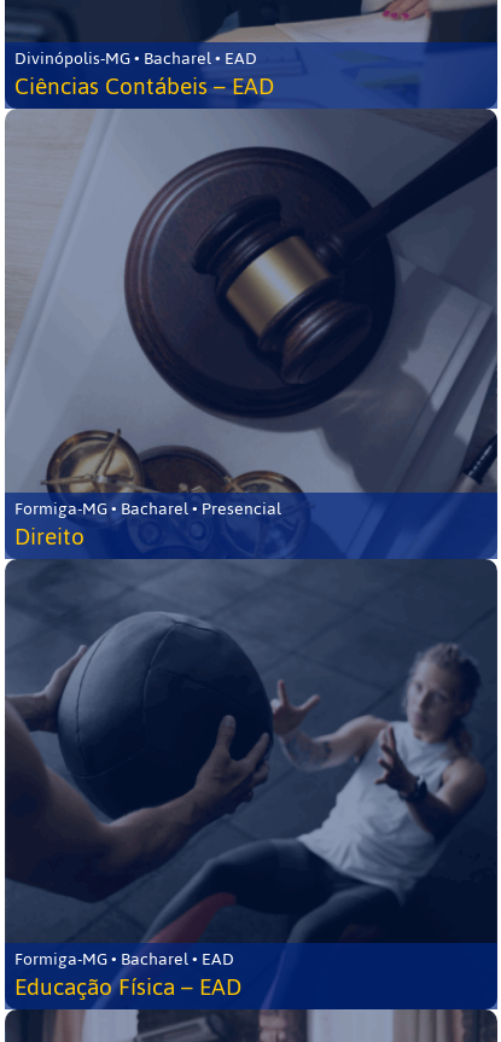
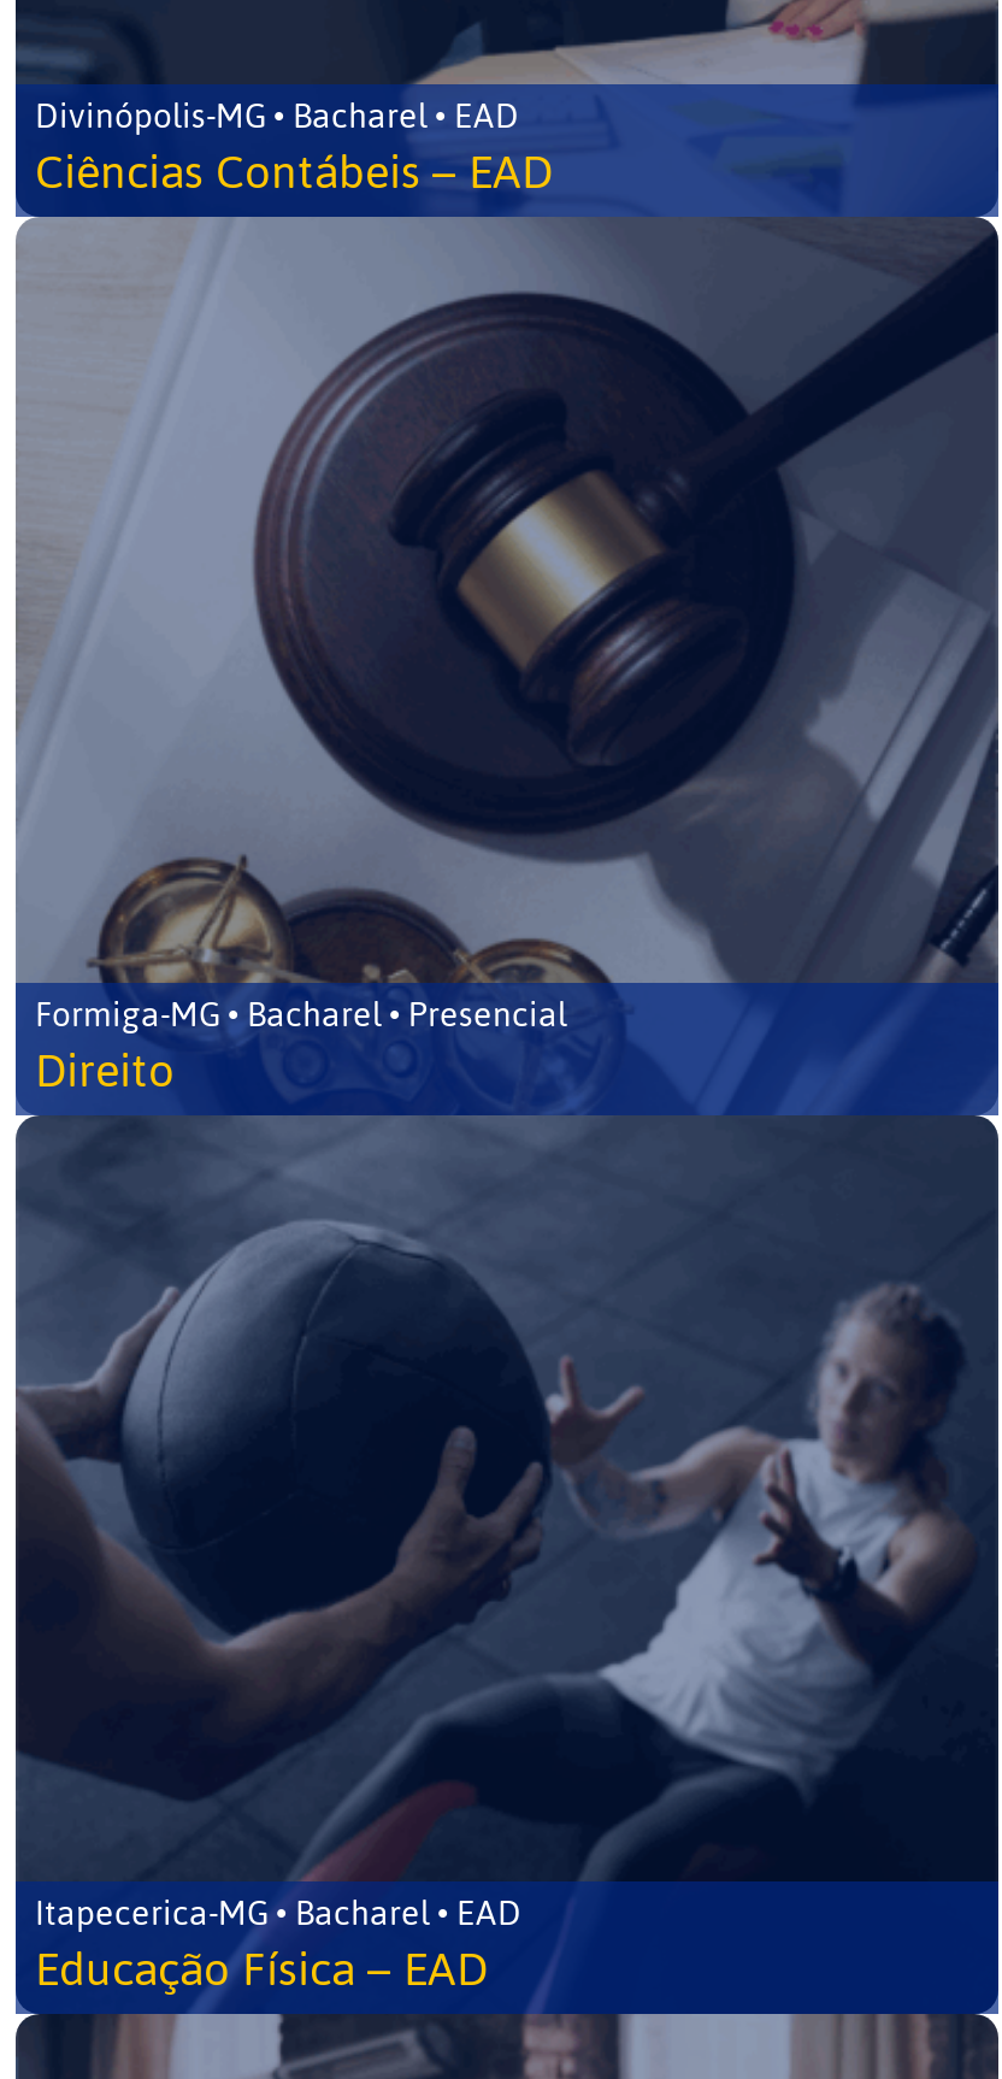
[14,943,234,976] Formiga-MG • Bacharel • EAD -> [35,1881,521,1947] Itapecerica-MG • Bacharel • EAD

